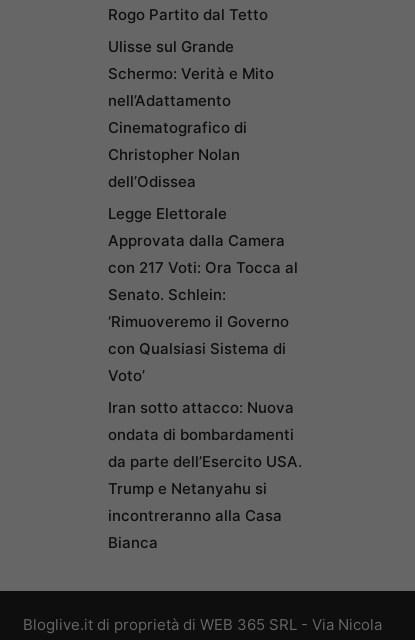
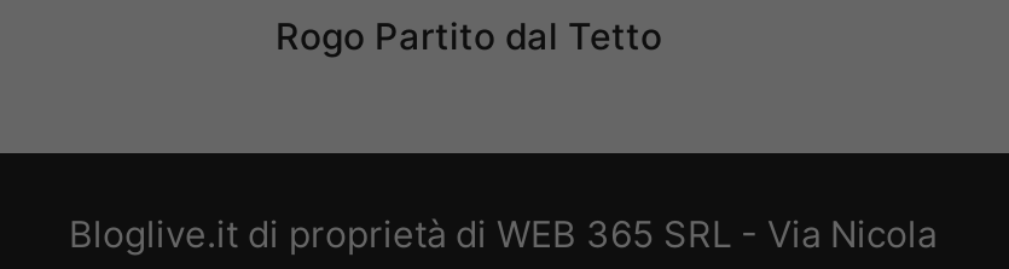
[108,37,302,552] Ulisse sul Grande | Schermo: Verità e Mito | nell’Adattamento | Cinematografico di | Christopher Nolan | dell’Odissea | Legge Elettorale | Approvata dalla Camera | con 217 Voti: Ora Tocca al | Senato. Schlein: | ‘Rimuoveremo il Governo | con Qualsiasi Sistema di | Voto’ | Iran sotto attacco: Nuova | ondata di bombardamenti | da parte dell’Esercito USA. | Trump e Netanyahu si | incontreranno alla Casa | Bianca -> none

